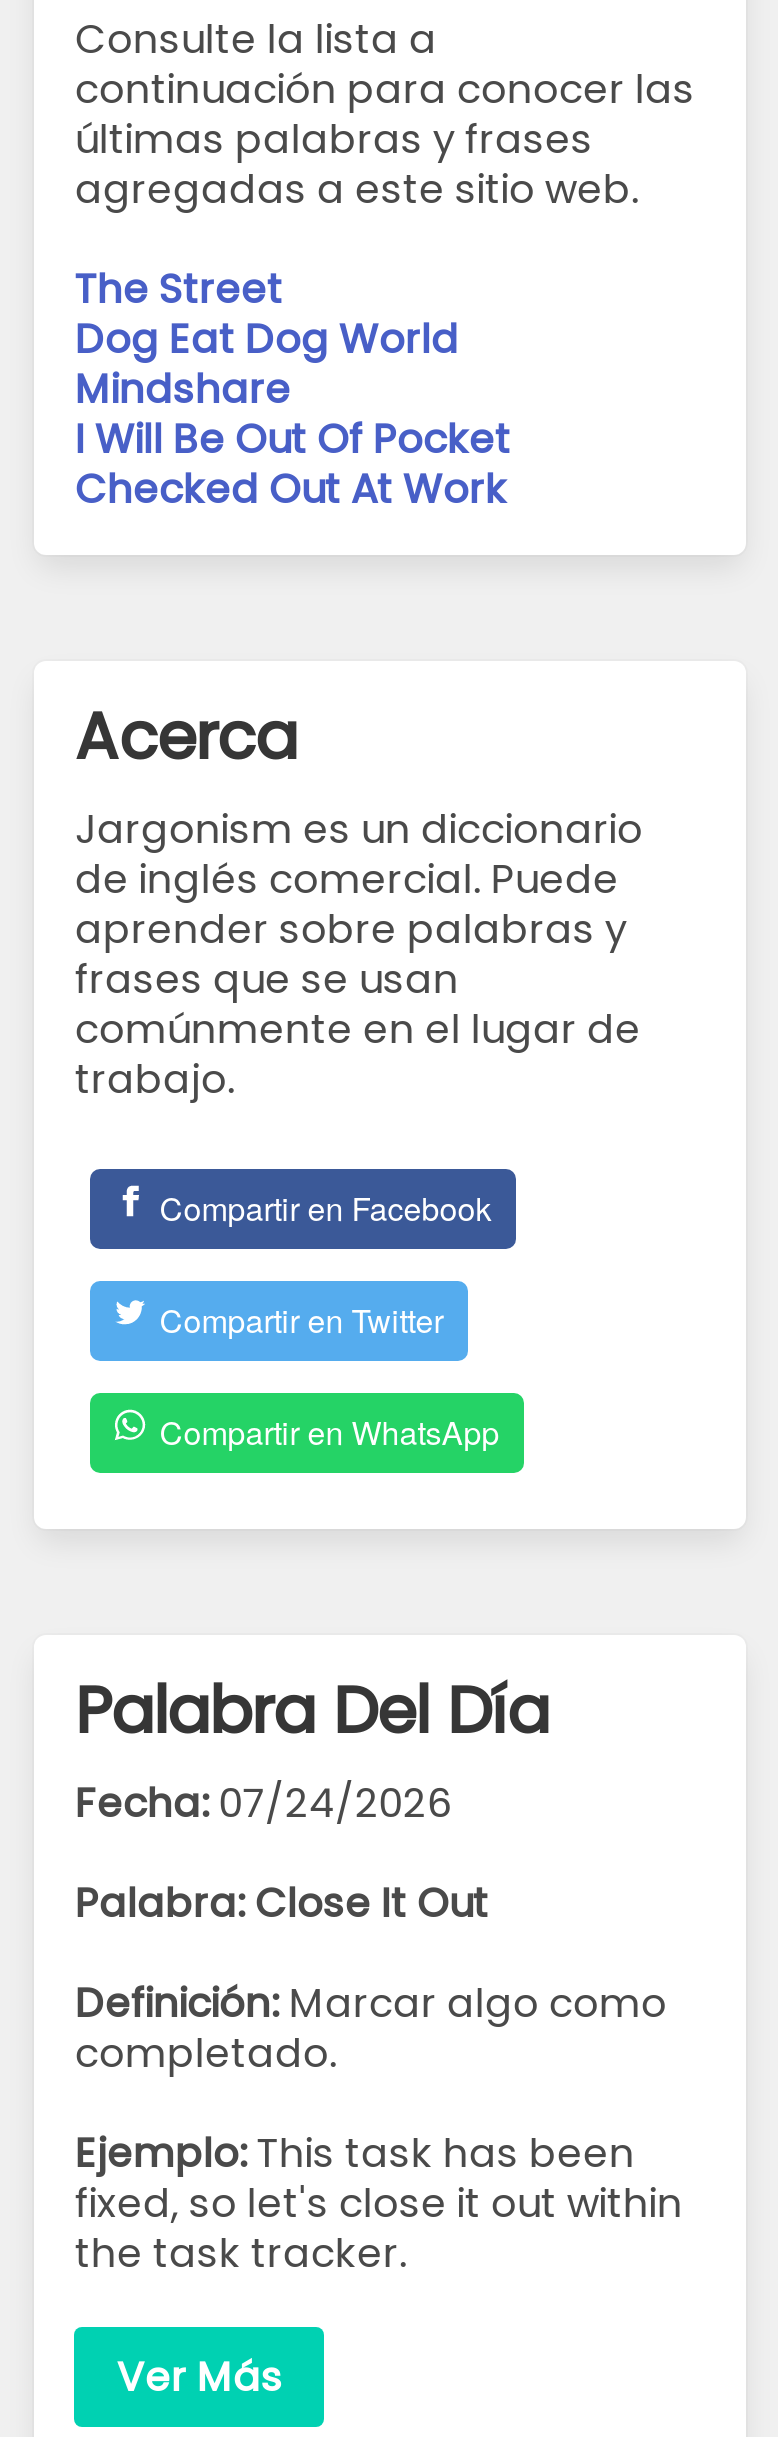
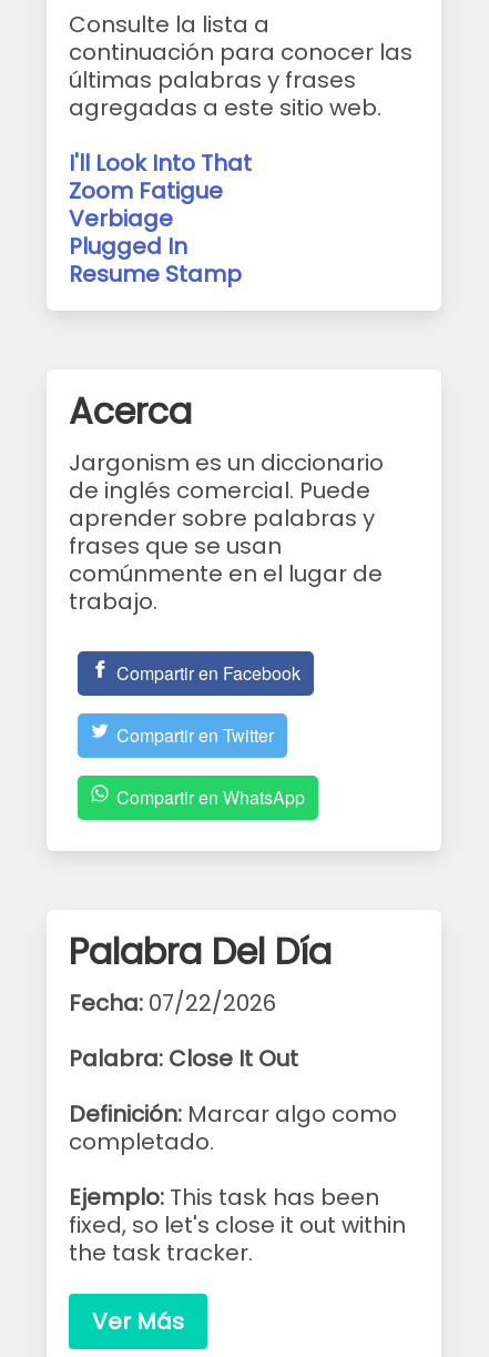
[75,260,511,516] The Street | Dog Eat Dog World | Mindshare | I Will Be Out Of Pocket | Checked Out At Work -> [69,147,252,289] I'll Look Into That | Zoom Fatigue | Verbiage | Plugged In | Resume Stamp
[75,1774,451,1830] Fecha: 07/24/2026 -> [69,987,277,1018] Fecha: 07/22/2026

